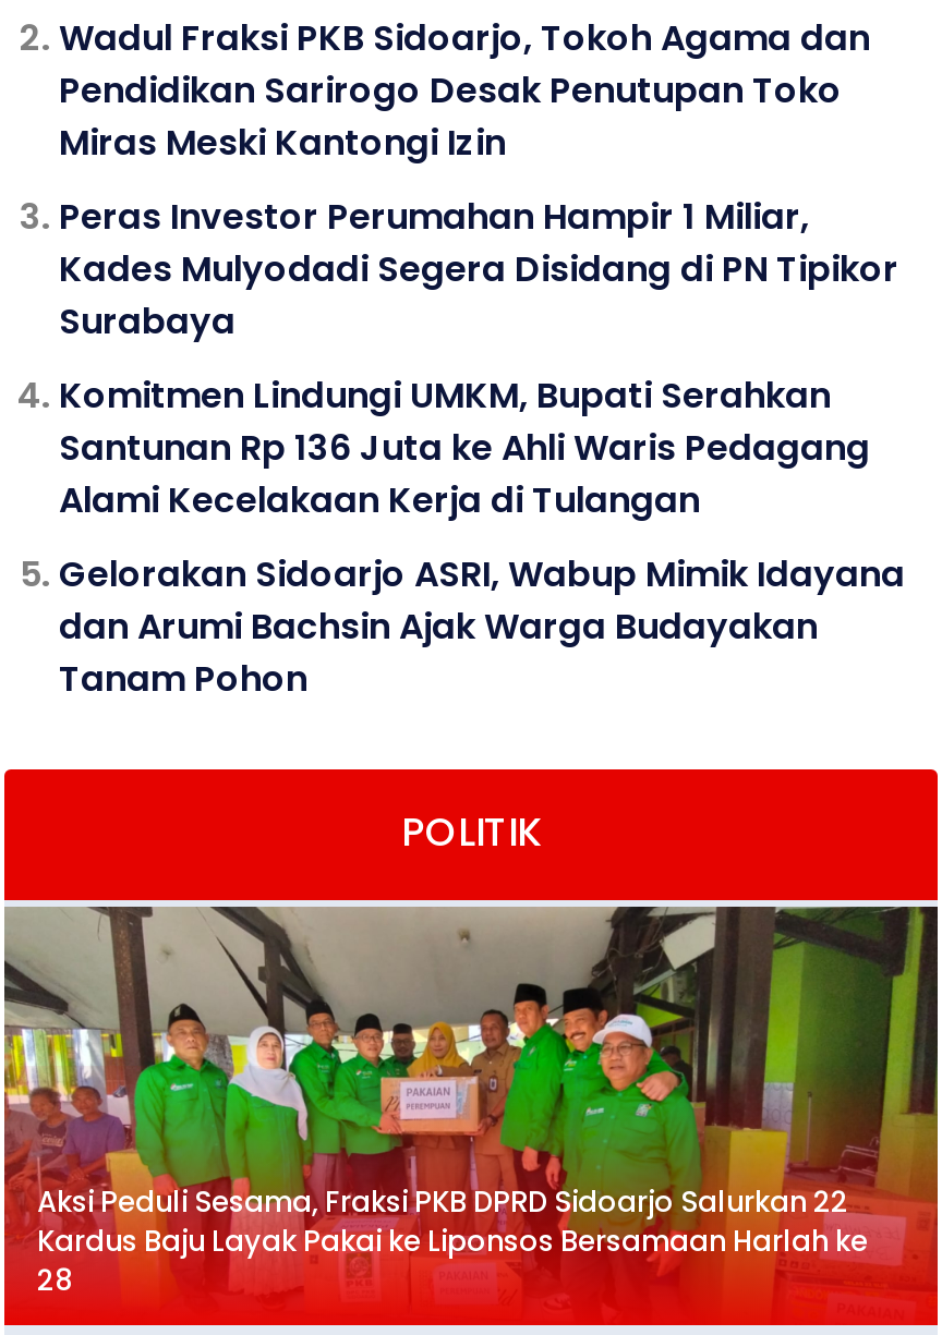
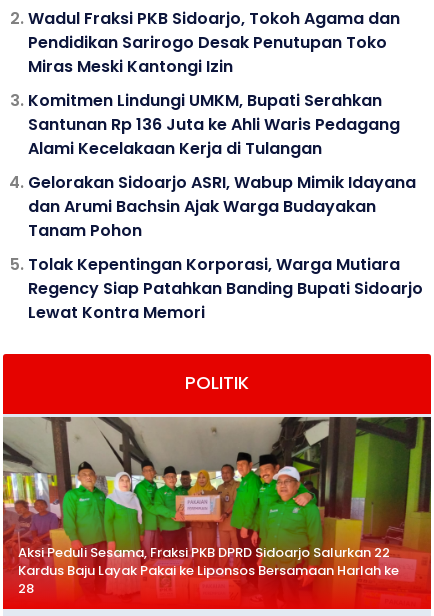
[59,192,898,347] Peras Investor Perumahan Hampir 1 Miliar, | Kades Mulyodadi Segera Disidang di PN Tipikor | Surabaya -> none
moved [59,371,905,704] -> [28,89,416,242]: Komitmen Lindungi UMKM, Bupati Serahkan | Santunan Rp 136 Juta ke Ahli Waris Pedagang | Alami Kecelakaan Kerja di Tulangan | Gelorakan Sidoarjo ASRI, Wabup Mimik Idayana | dan Arumi Bachsin Ajak Warga Budayakan | Tanam Pohon
none -> [28,253,423,324] Tolak Kepentingan Korporasi, Warga Mutiara | Regency Siap Patahkan Banding Bupati Sidoarjo | Lewat Kontra Memori

